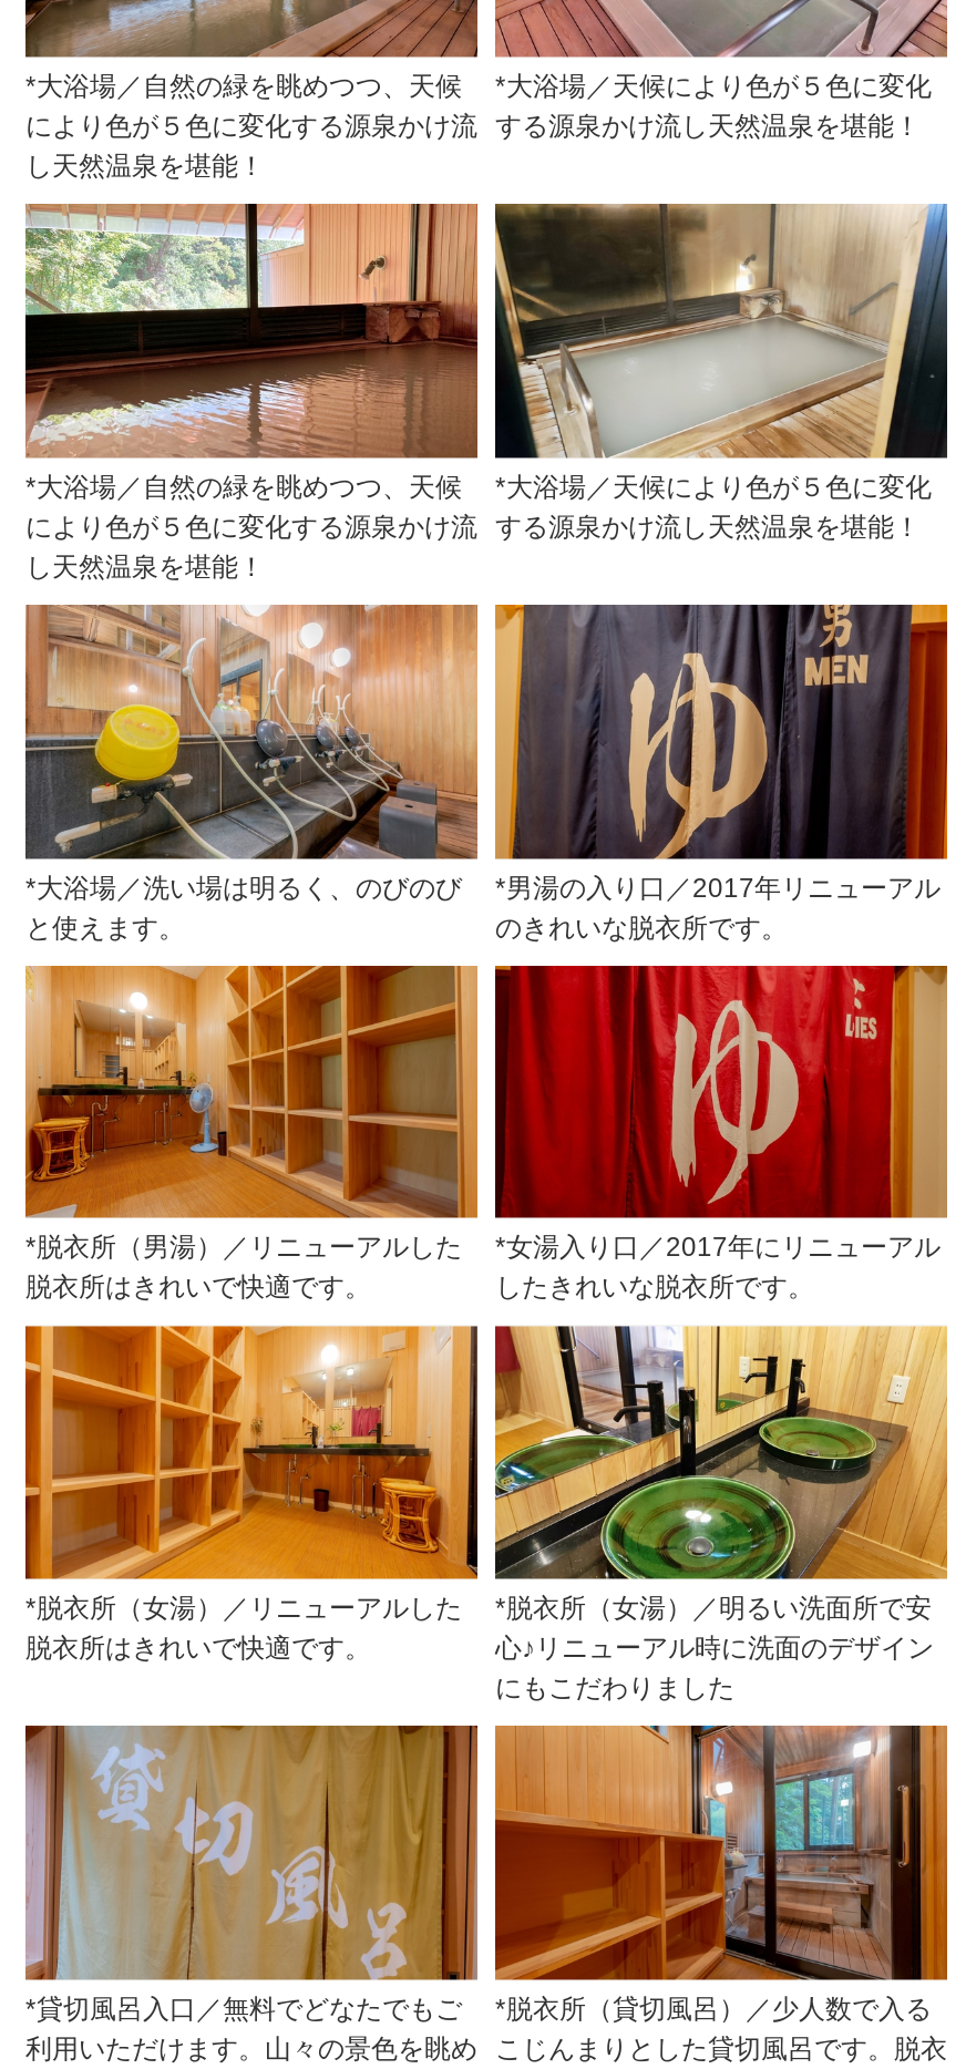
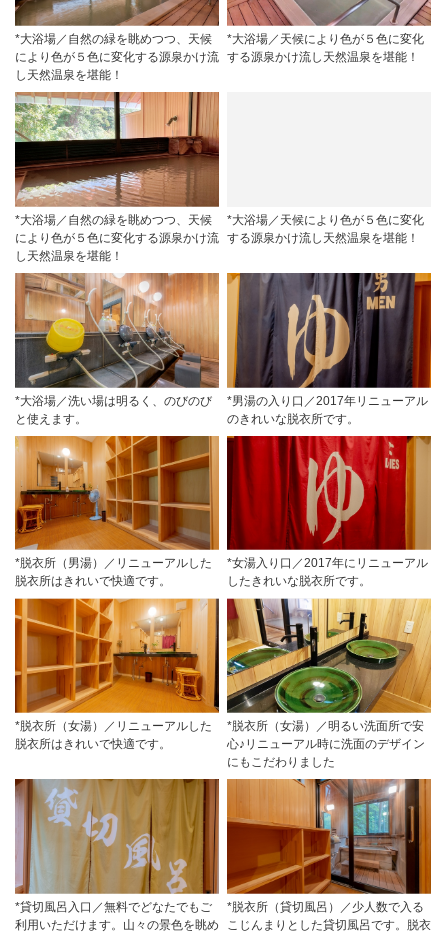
[493,202,949,461] [image] -> none

